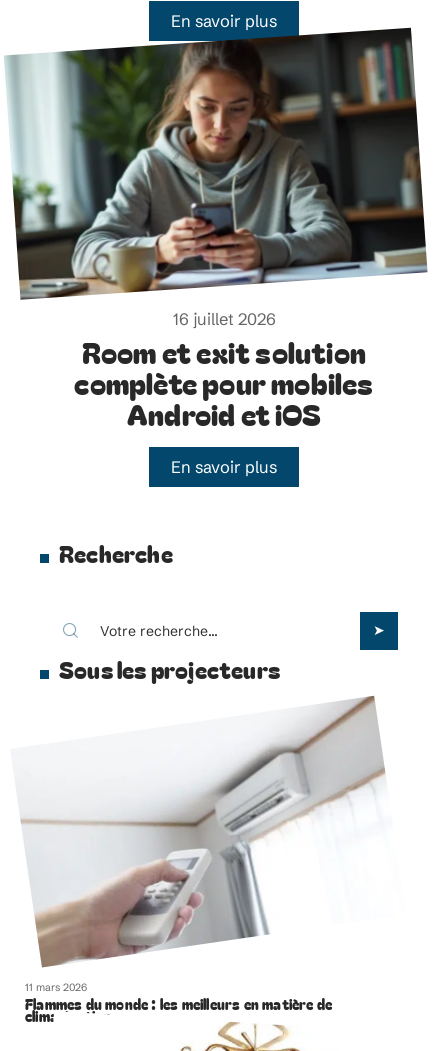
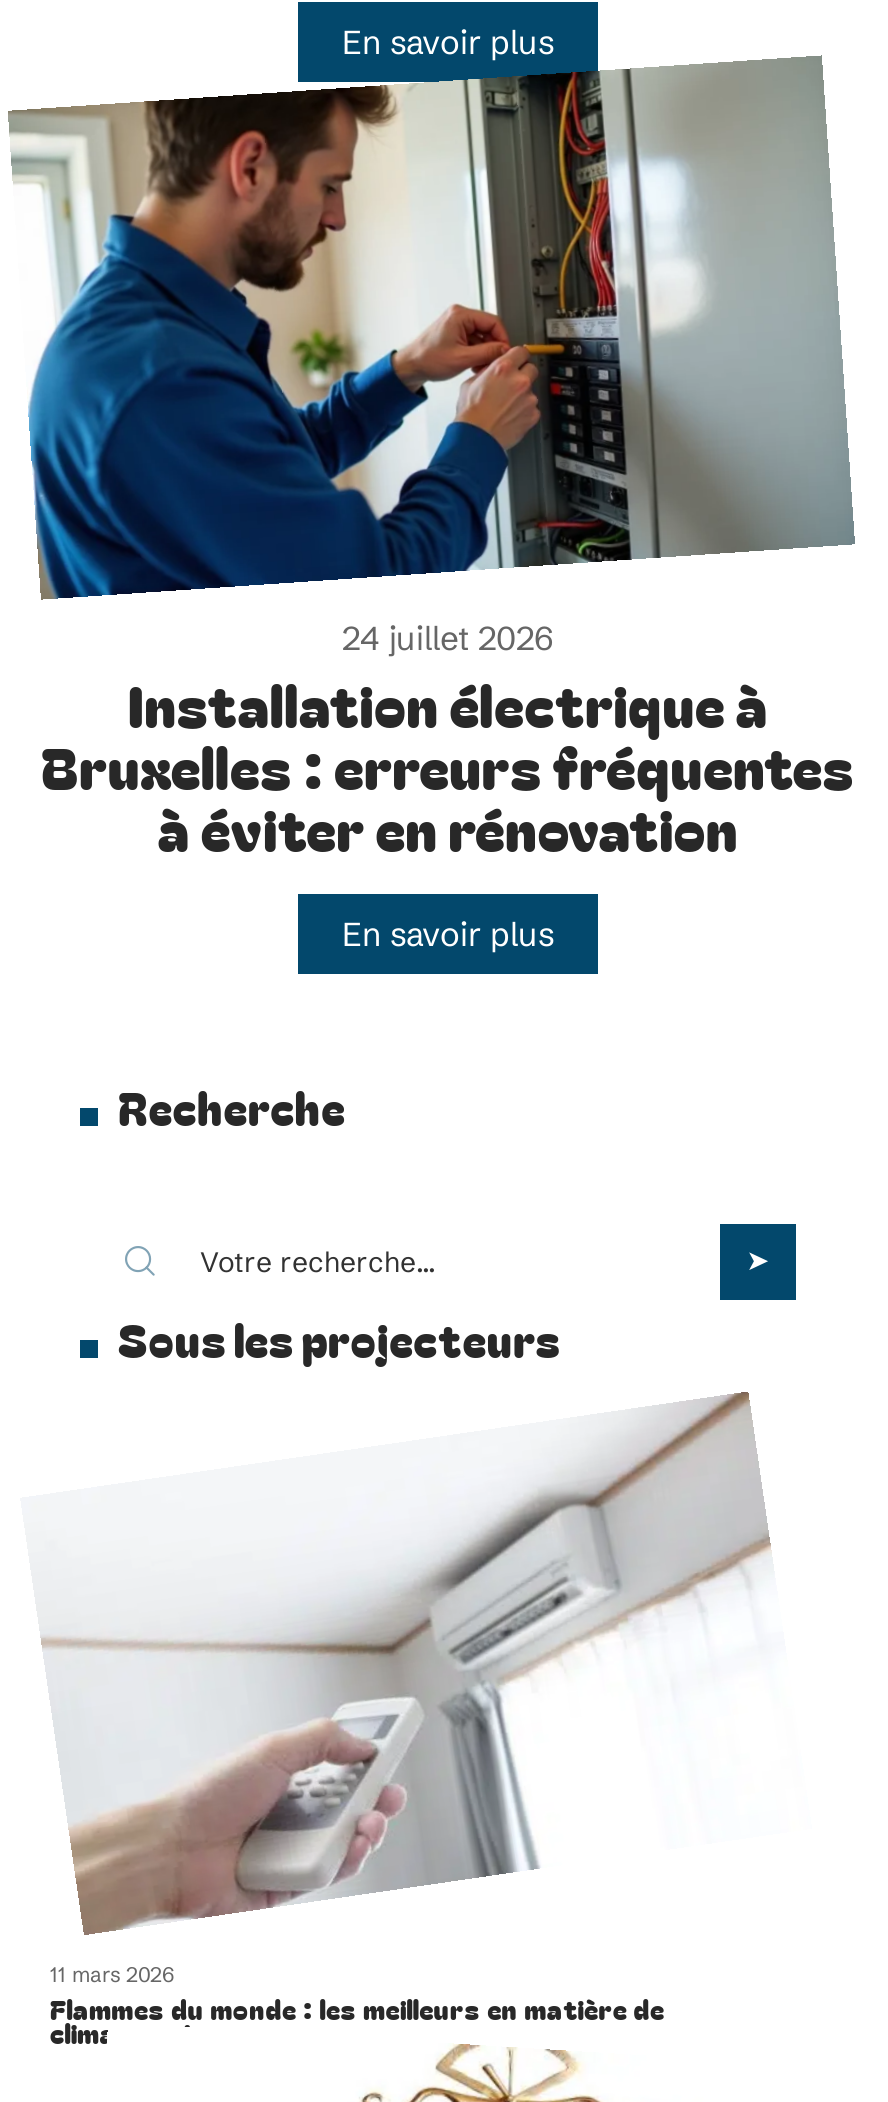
[5,28,427,434] [image] | 16 juillet 2026 | Room et exit solution | complète pour mobiles | Android et iOS -> [8,58,855,868] [image] | 24 juillet 2026 | Installation électrique à | Bruxelles : erreurs fréquentes | à éviter en rénovation

